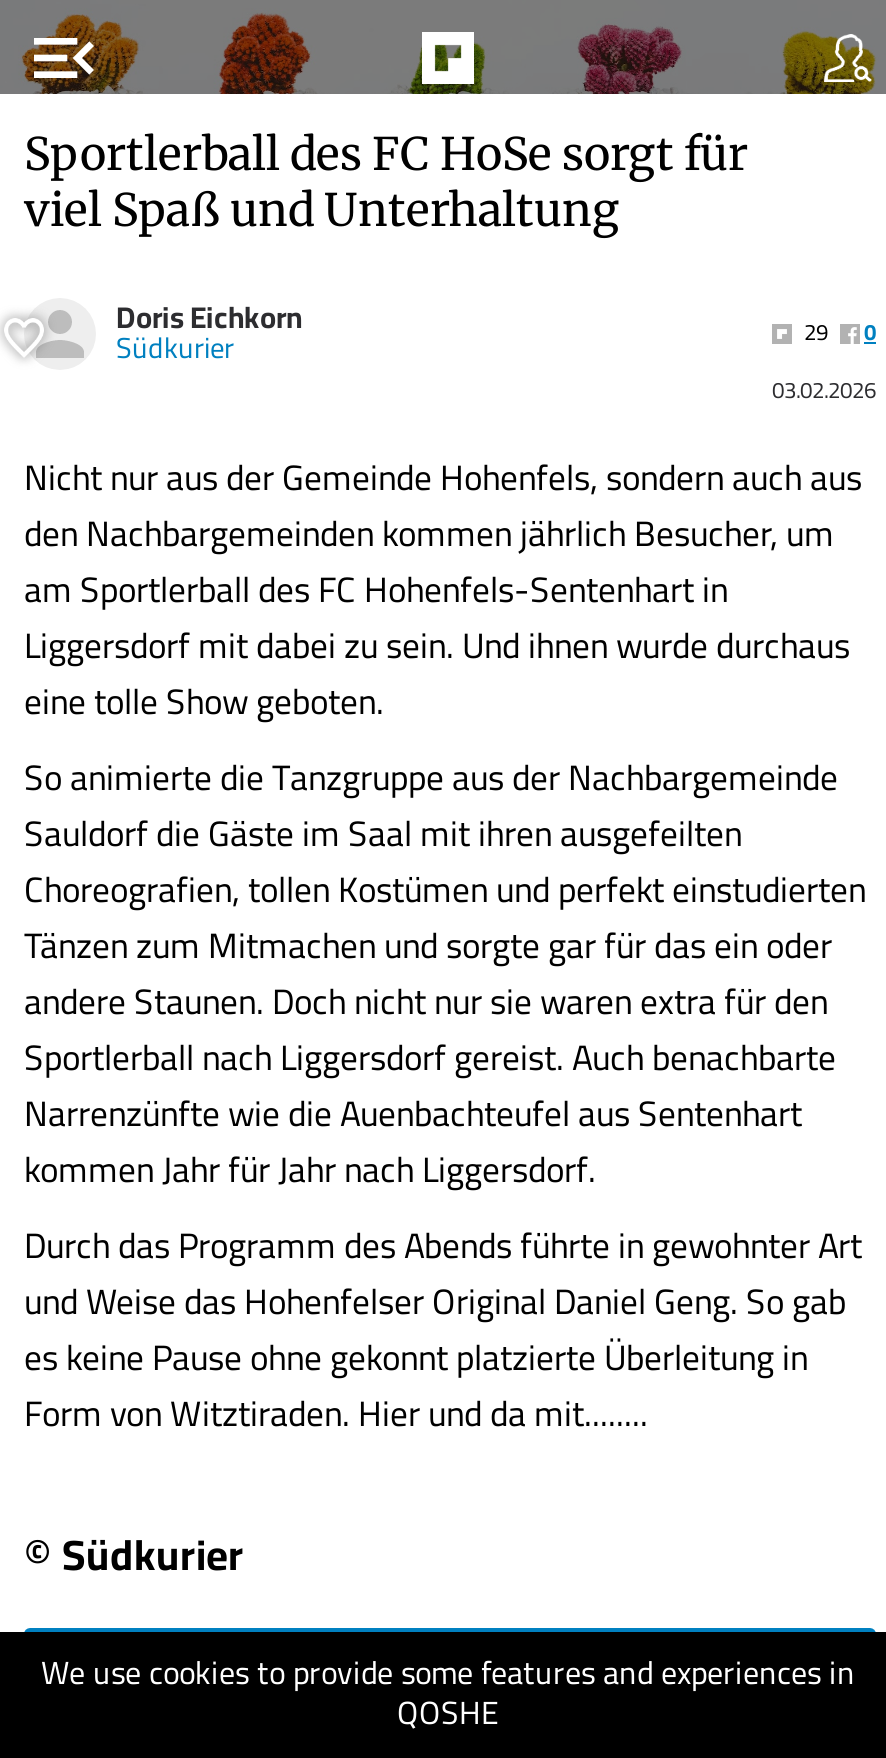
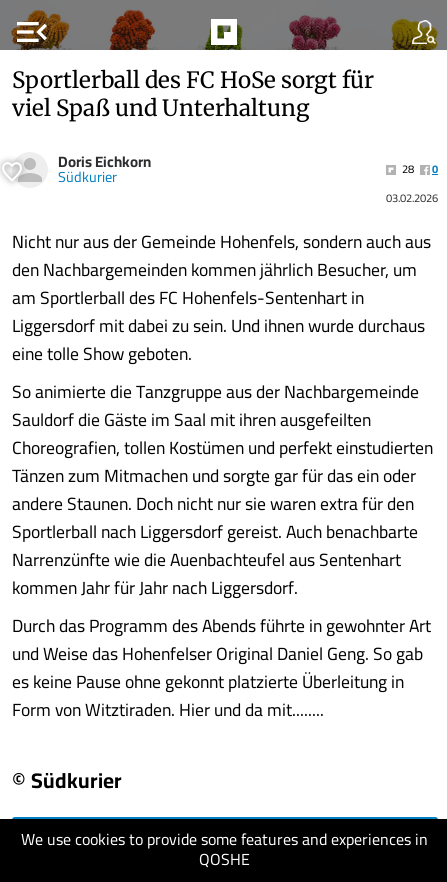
[804,310,876,352] 29 0 -> [402,158,438,179] 28 0

